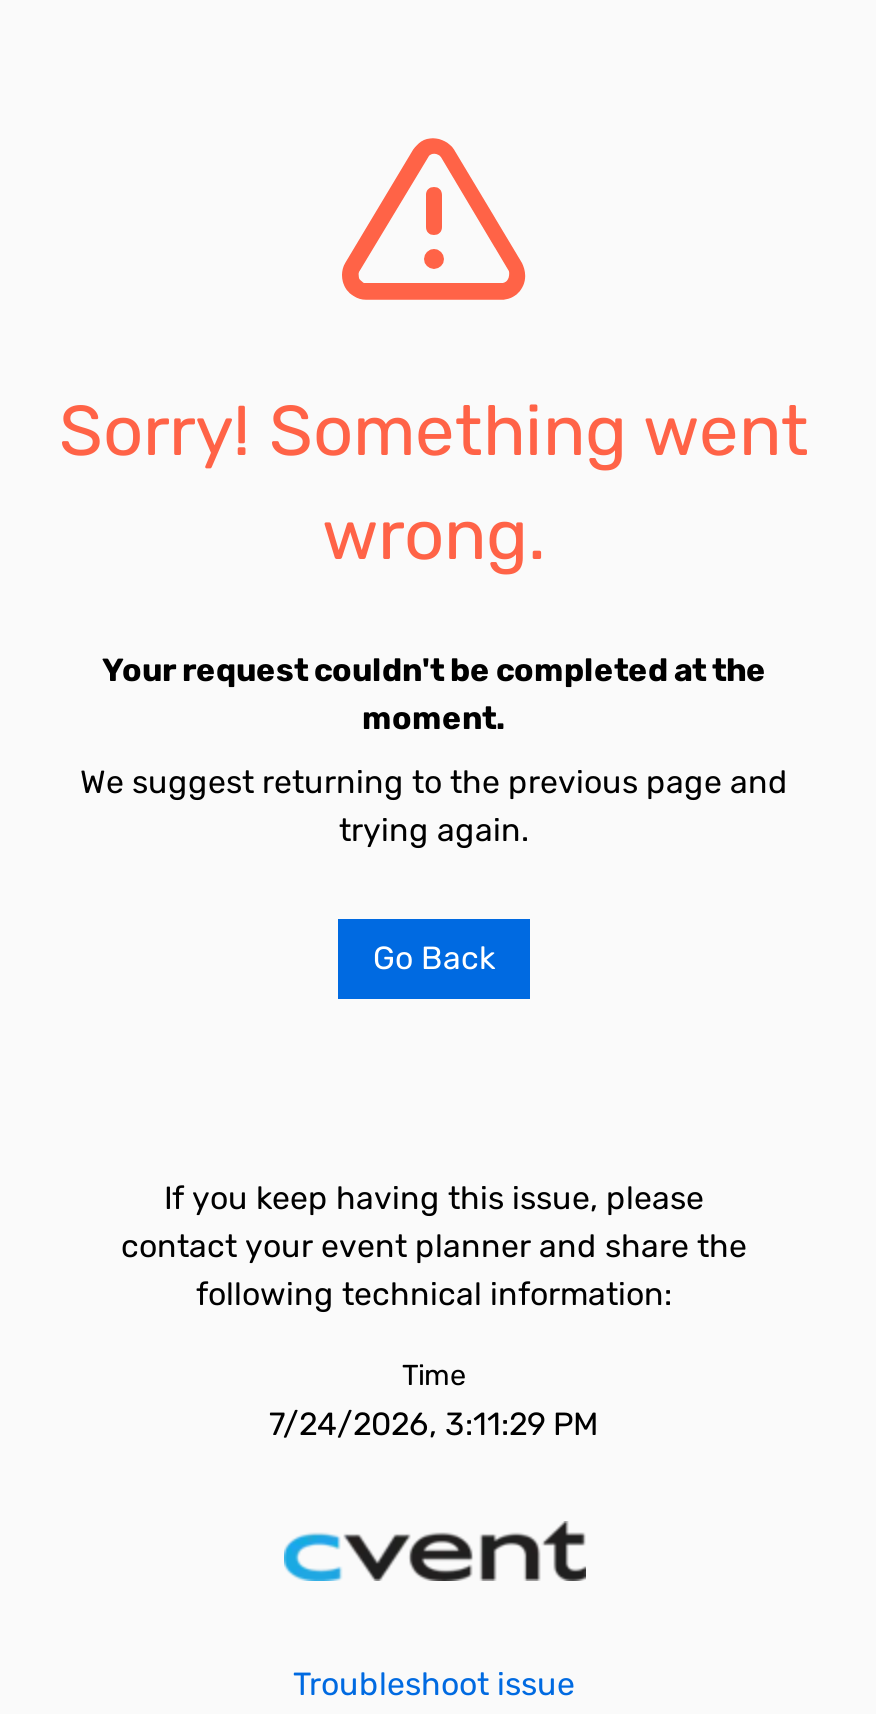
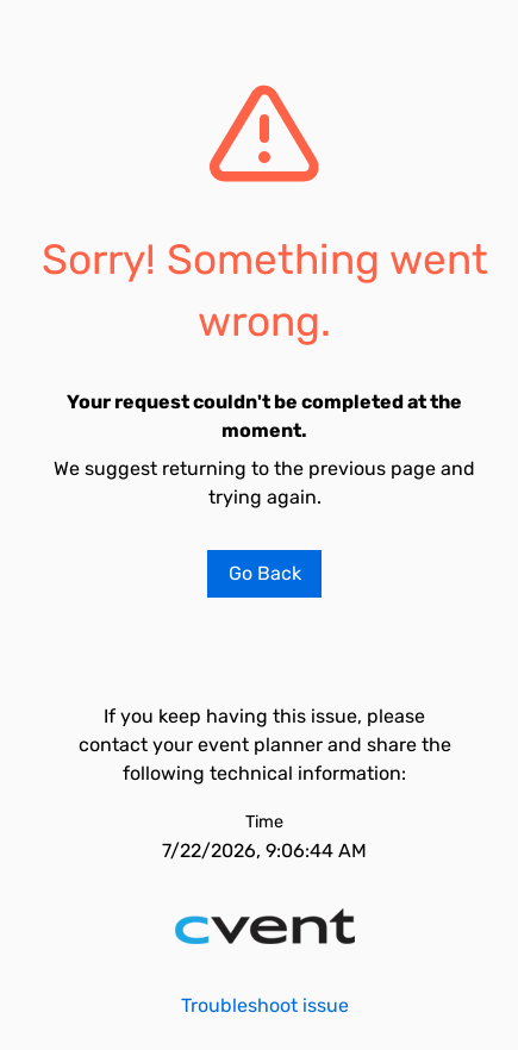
[269,1405,599,1443] 7/24/2026, 3:11:29 PM -> [162,839,367,862] 7/22/2026, 9:06:44 AM

